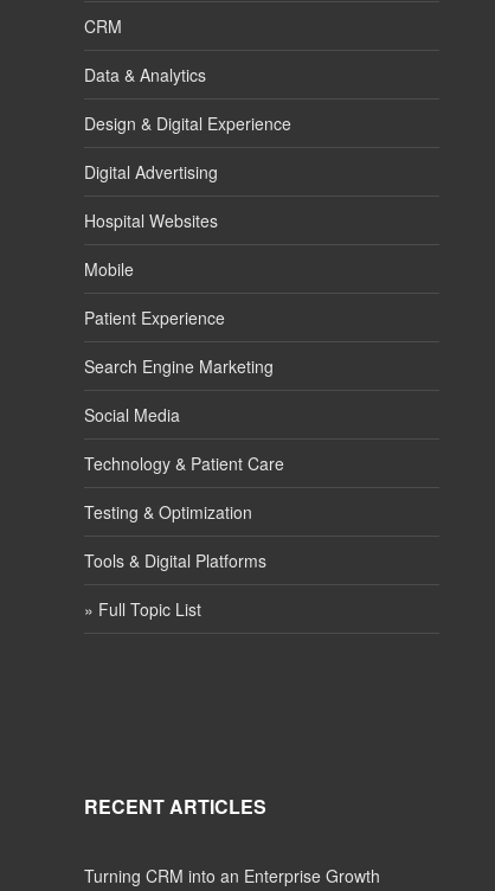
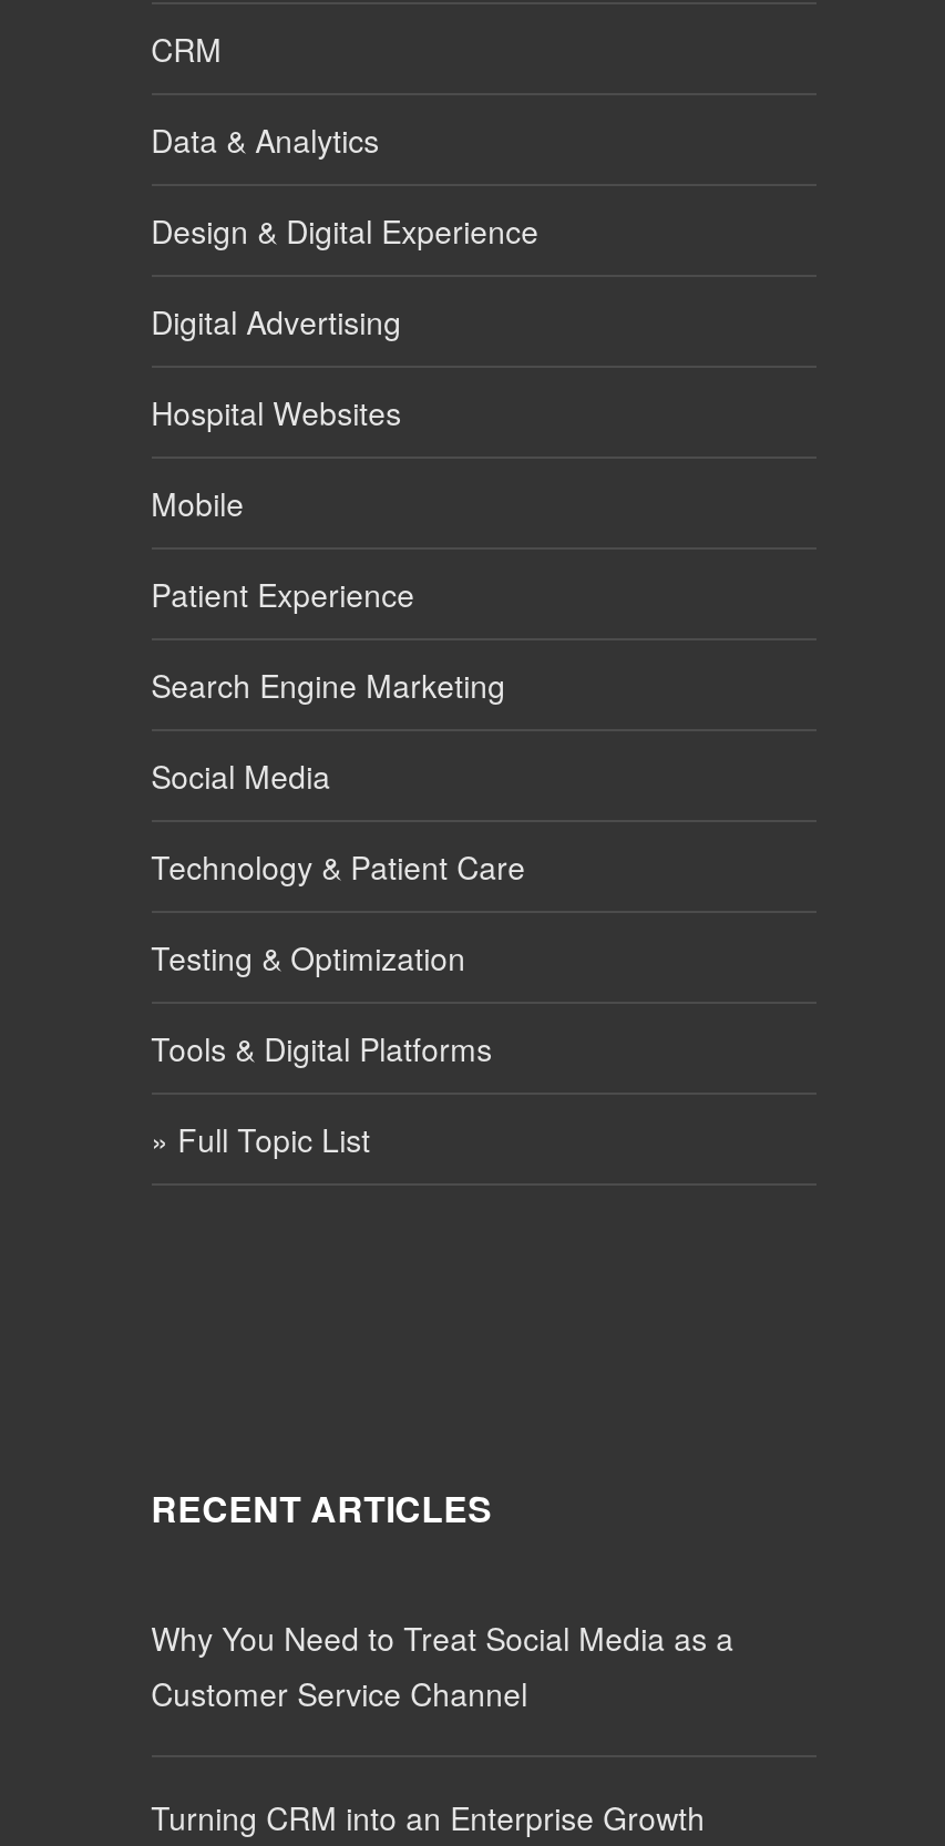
none -> [151,1617,734,1716] Why You Need to Treat Social Media as a | Customer Service Channel

